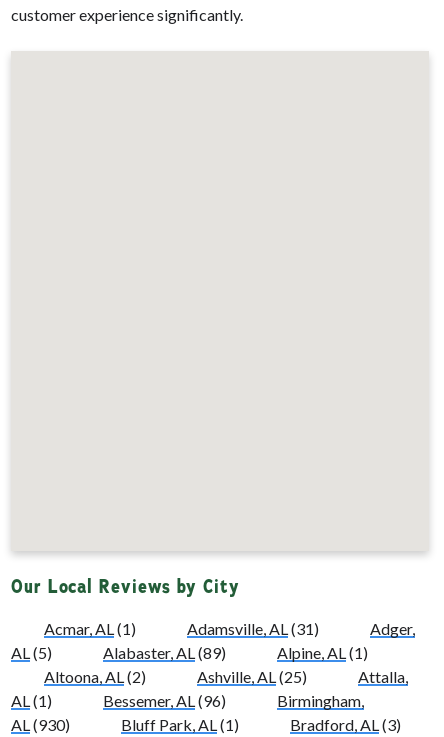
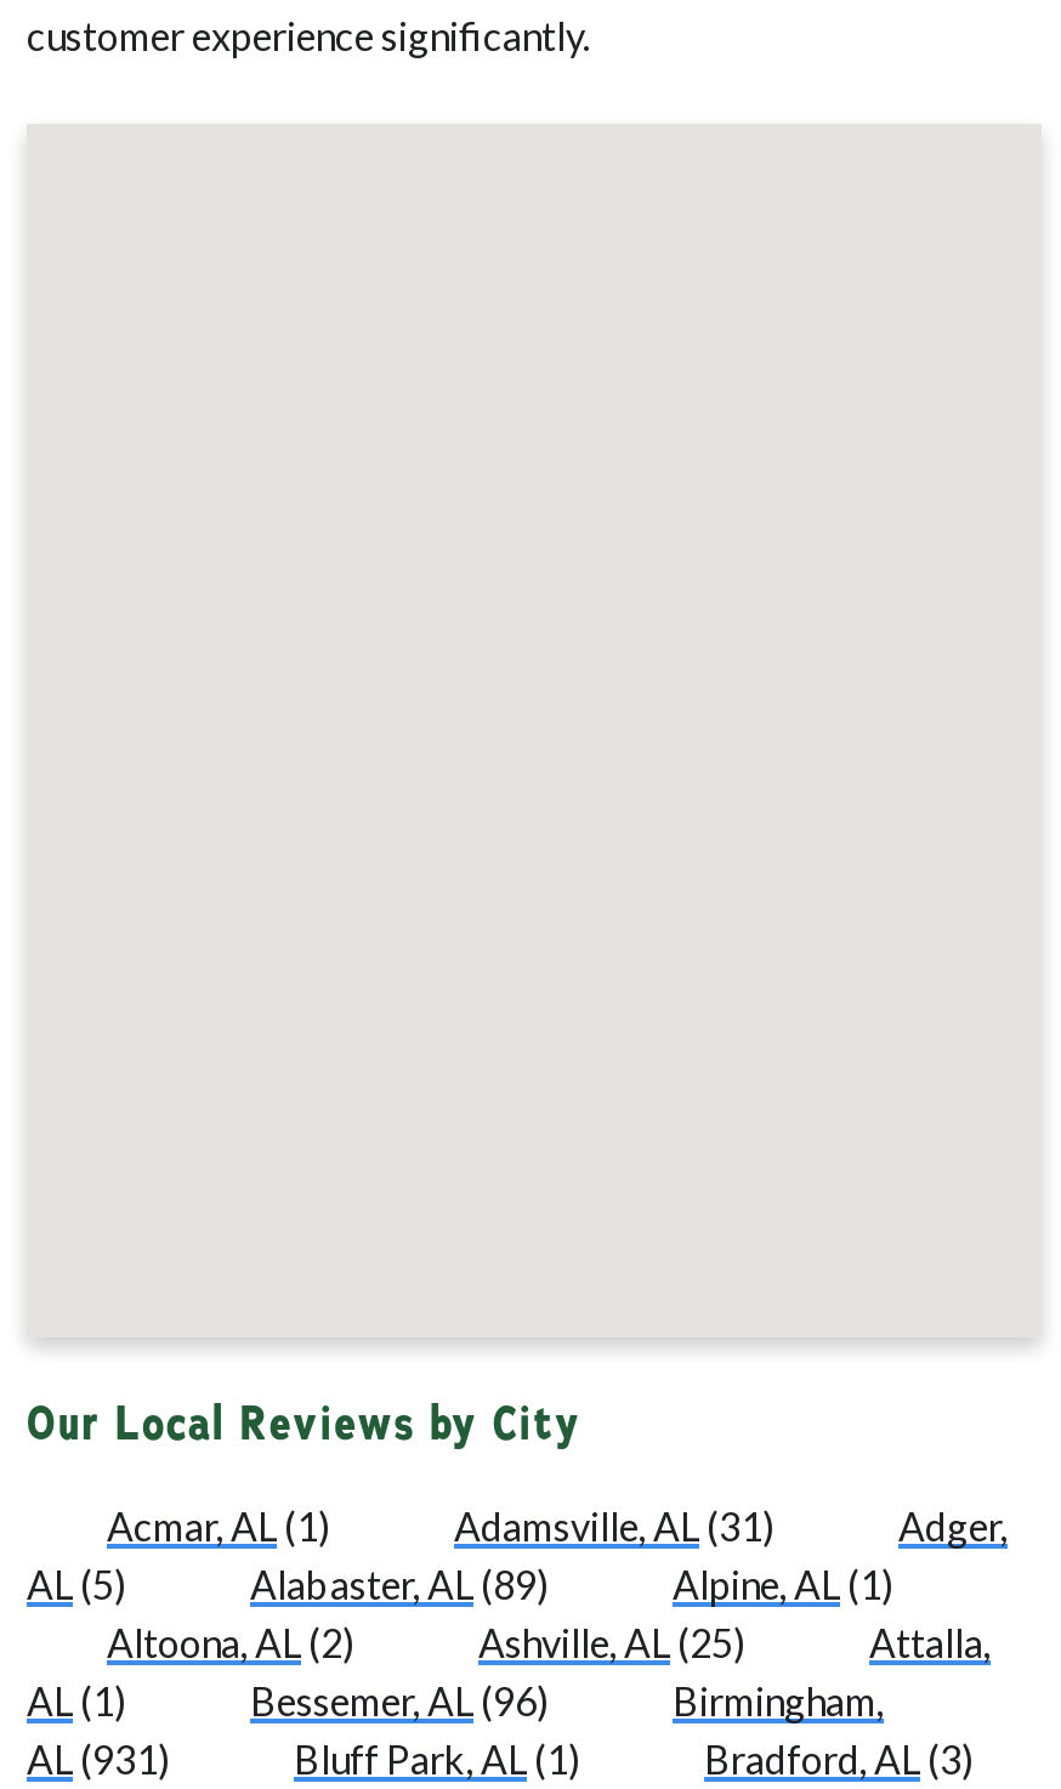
[11,715,70,734] AL (930) -> [27,1735,170,1781] AL (931)

